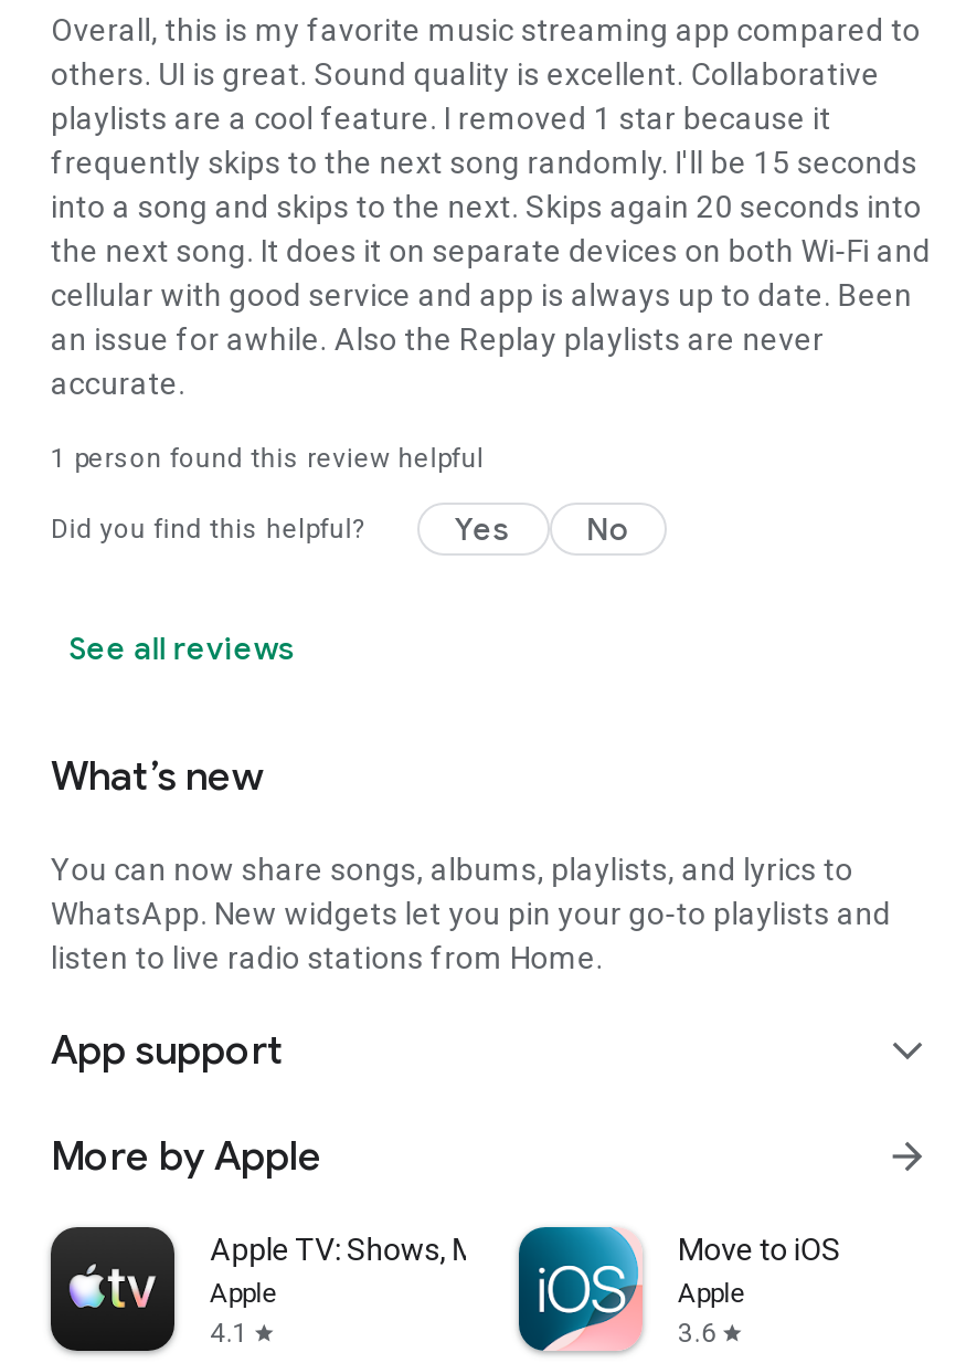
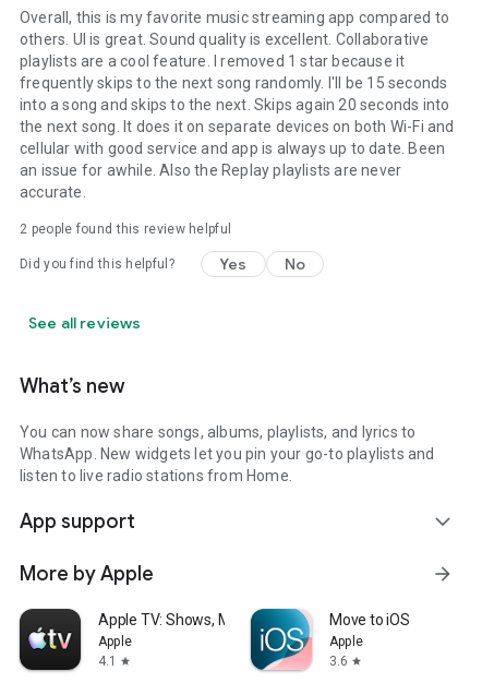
[51,443,484,474] 1 person found this review helpful -> [20,222,231,237] 2 people found this review helpful

